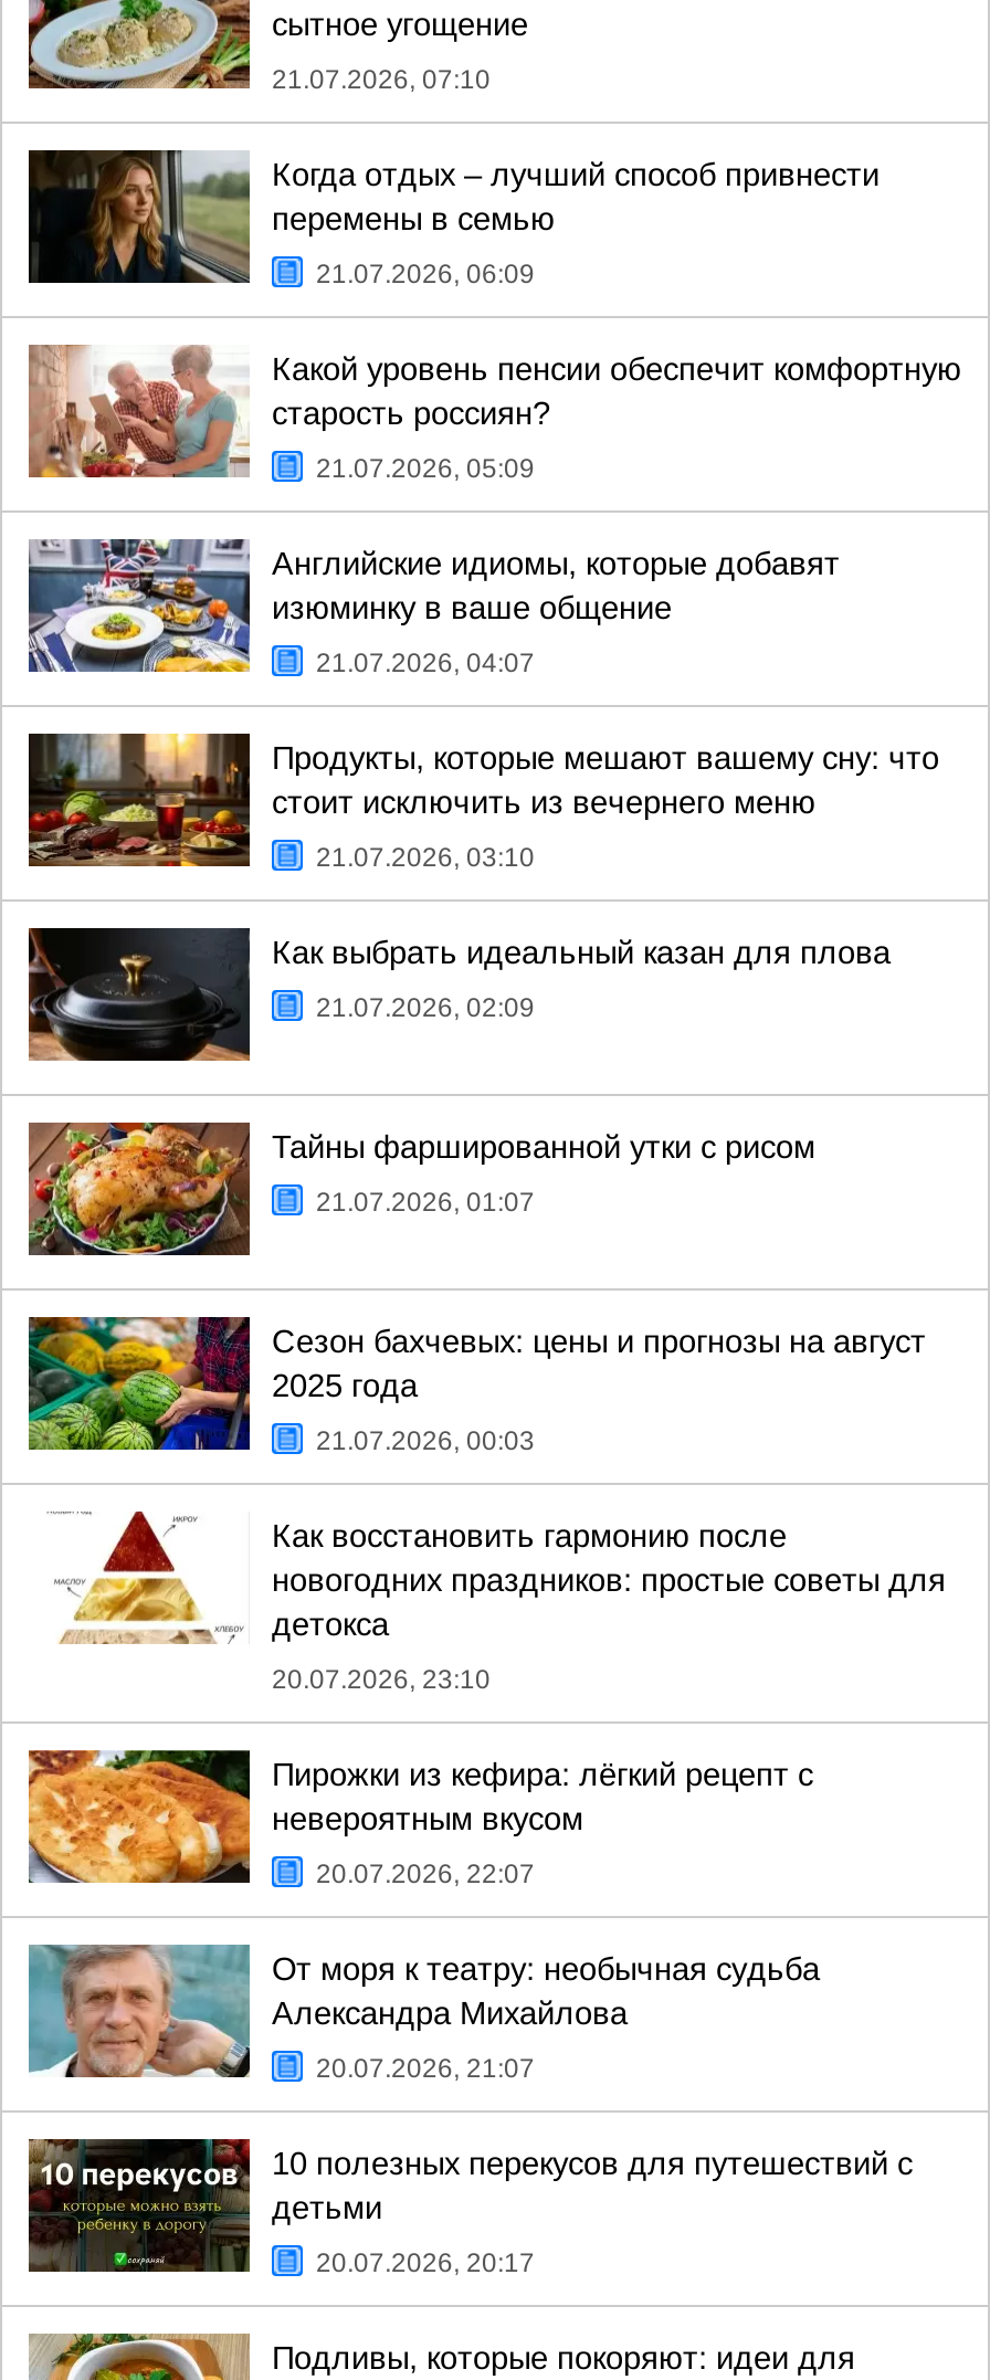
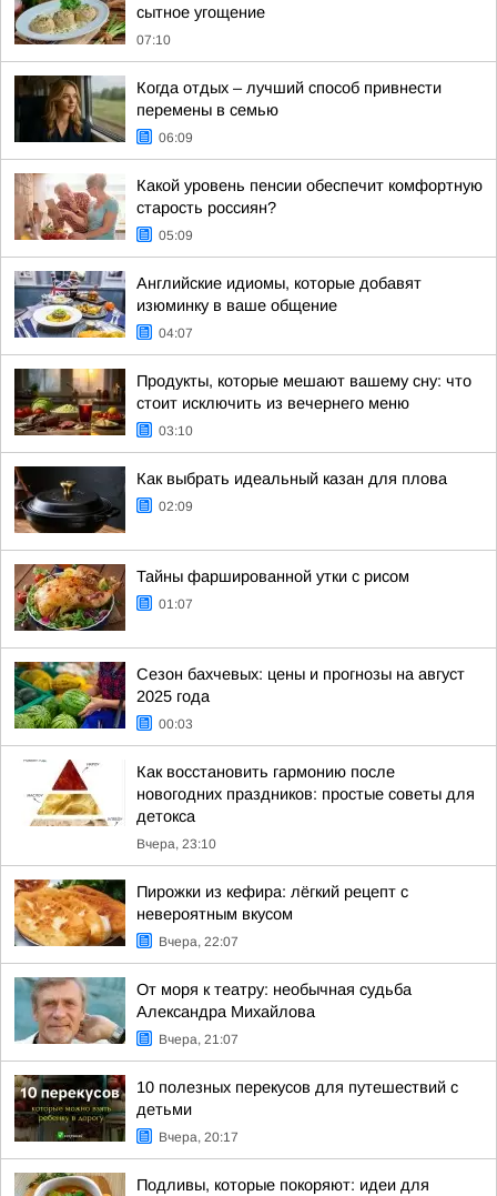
[272,64,491,95] 21.07.2026, 07:10 -> [136,32,171,48] 07:10
[316,259,535,289] 21.07.2026, 06:09 -> [159,130,193,145] 06:09
[316,453,535,484] 21.07.2026, 05:09 -> [159,228,193,243] 05:09
[316,647,535,678] 21.07.2026, 04:07 -> [159,325,193,341] 04:07
[316,842,535,873] 21.07.2026, 03:10 -> [159,423,193,439] 03:10
[316,992,535,1023] 21.07.2026, 02:09 -> [159,499,193,514] 02:09
[316,1187,535,1218] 21.07.2026, 01:07 -> [159,596,193,612] 01:07
[316,1425,535,1456] 21.07.2026, 00:03 -> [159,716,193,732] 00:03
[272,1664,491,1695] 20.07.2026, 23:10 -> [136,836,216,852] Вчера, 23:10
[316,1858,535,1889] 20.07.2026, 22:07 -> [159,934,239,949] Вчера, 22:07
[316,2053,535,2084] 20.07.2026, 21:07 -> [159,1032,239,1047] Вчера, 21:07
[316,2247,535,2278] 20.07.2026, 20:17 -> [159,1129,239,1145] Вчера, 20:17

